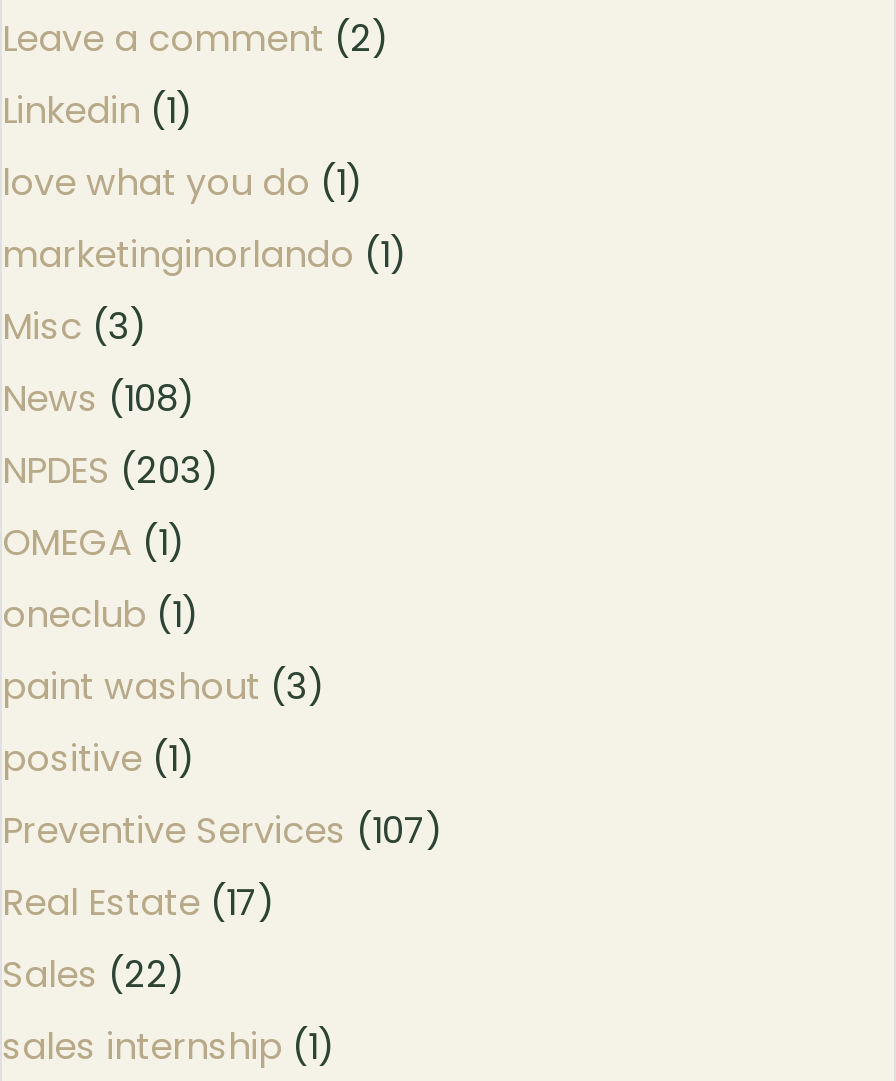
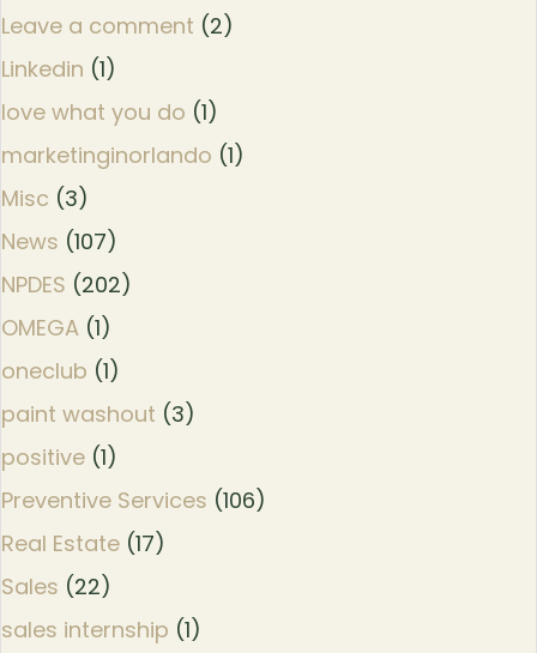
[2,373,196,423] News (108) -> [1,227,117,257] News (107)
[2,445,220,495] NPDES (203) -> [1,270,132,300] NPDES (202)
[2,805,444,855] Preventive Services (107) -> [1,485,266,515] Preventive Services (106)

